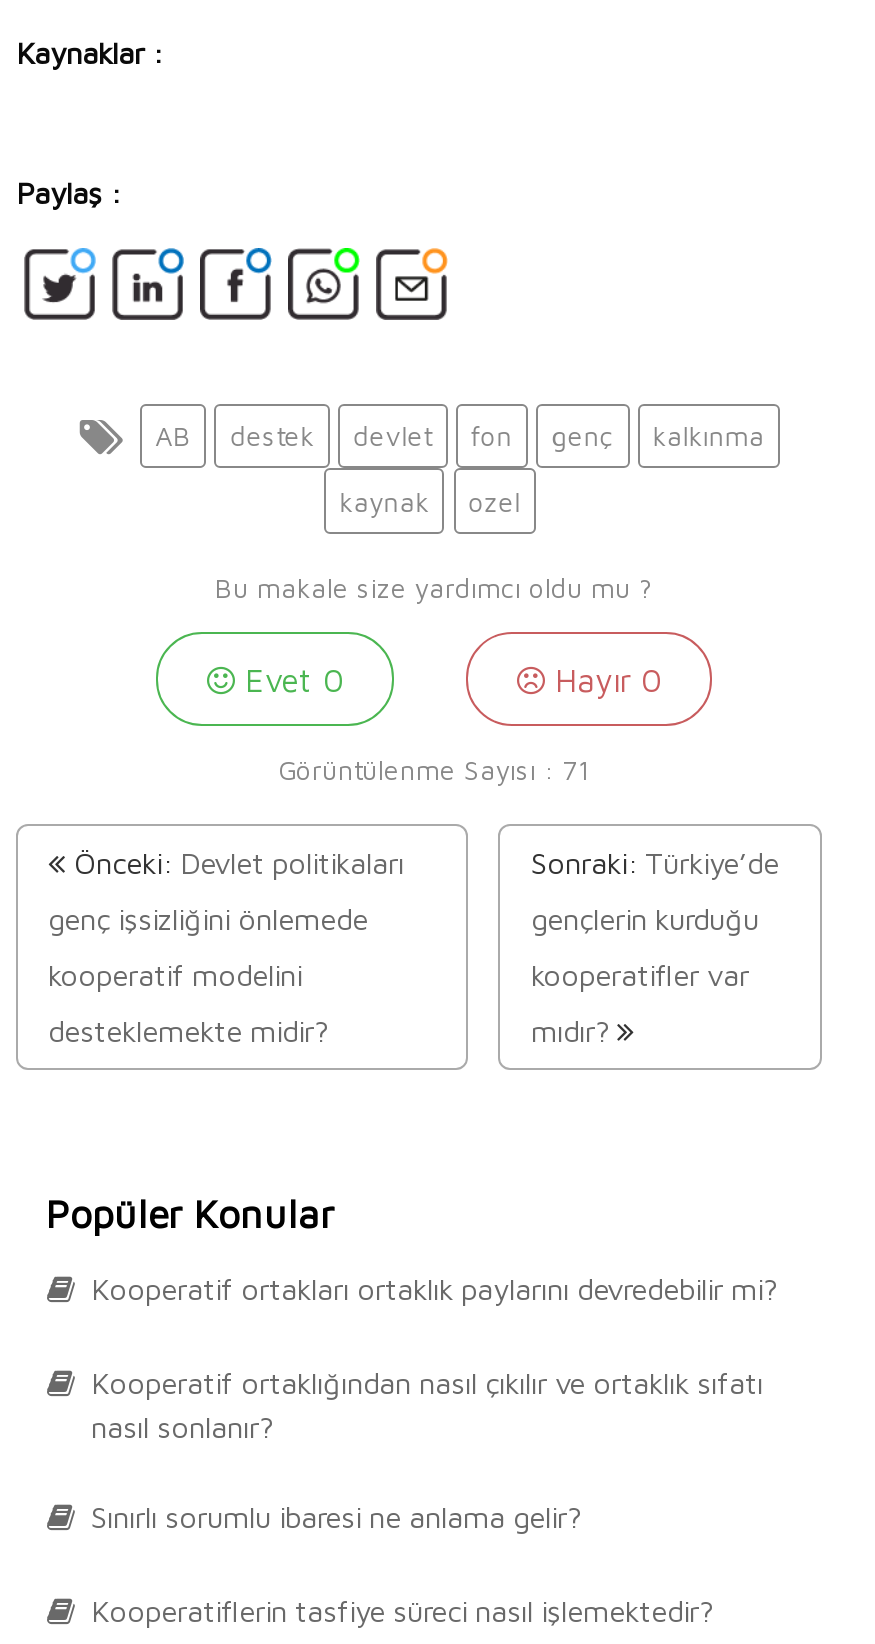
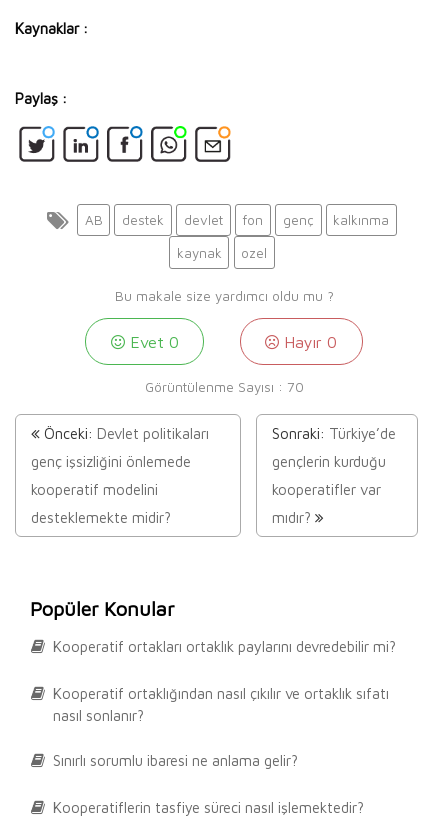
[278,754,590,786] Görüntülenme Sayısı : 71 -> [144,379,303,395] Görüntülenme Sayısı : 70

